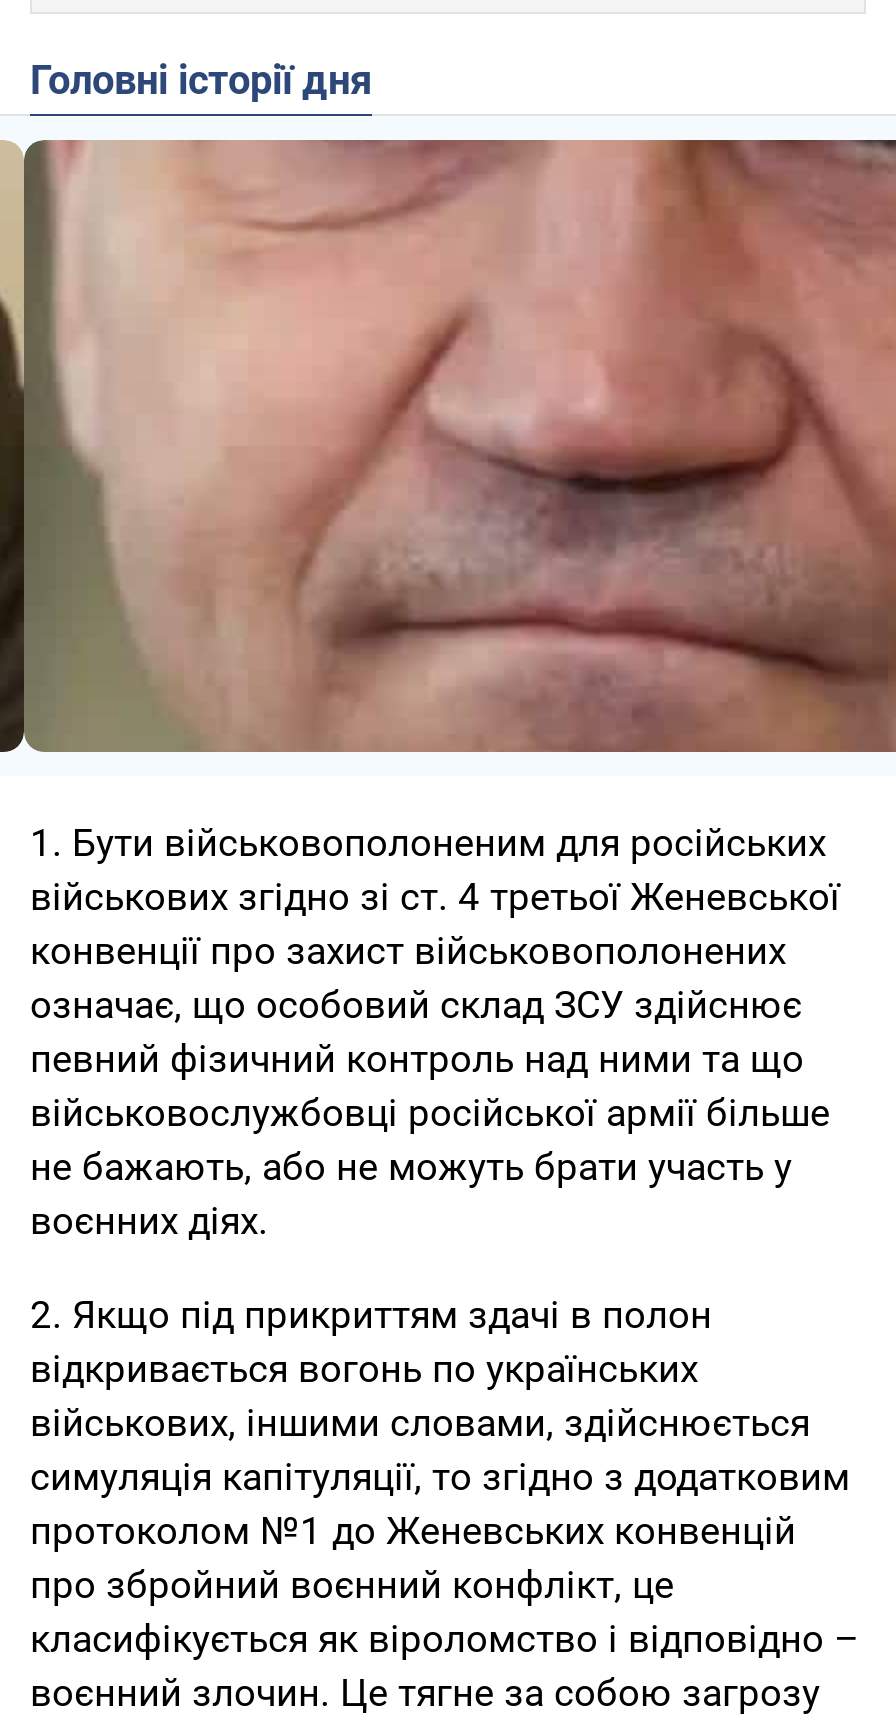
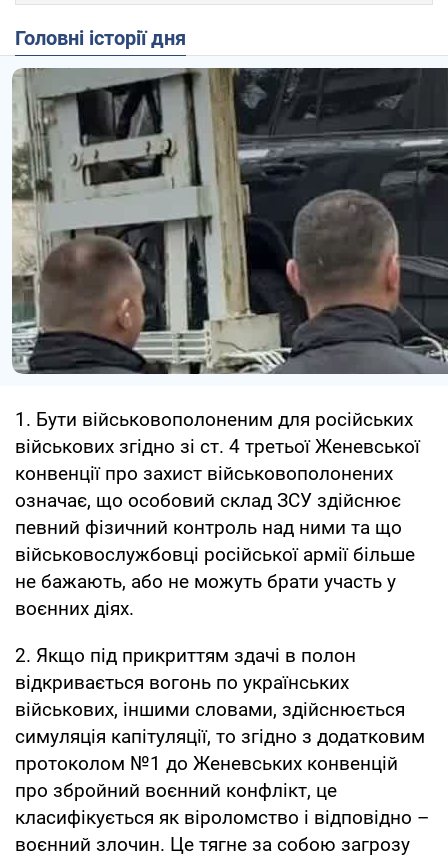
[6,138,890,754] [image] -> [3,67,445,375] [image]

